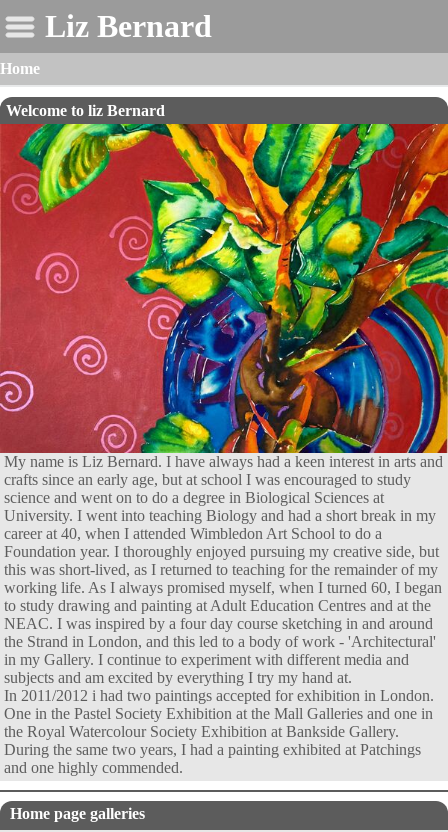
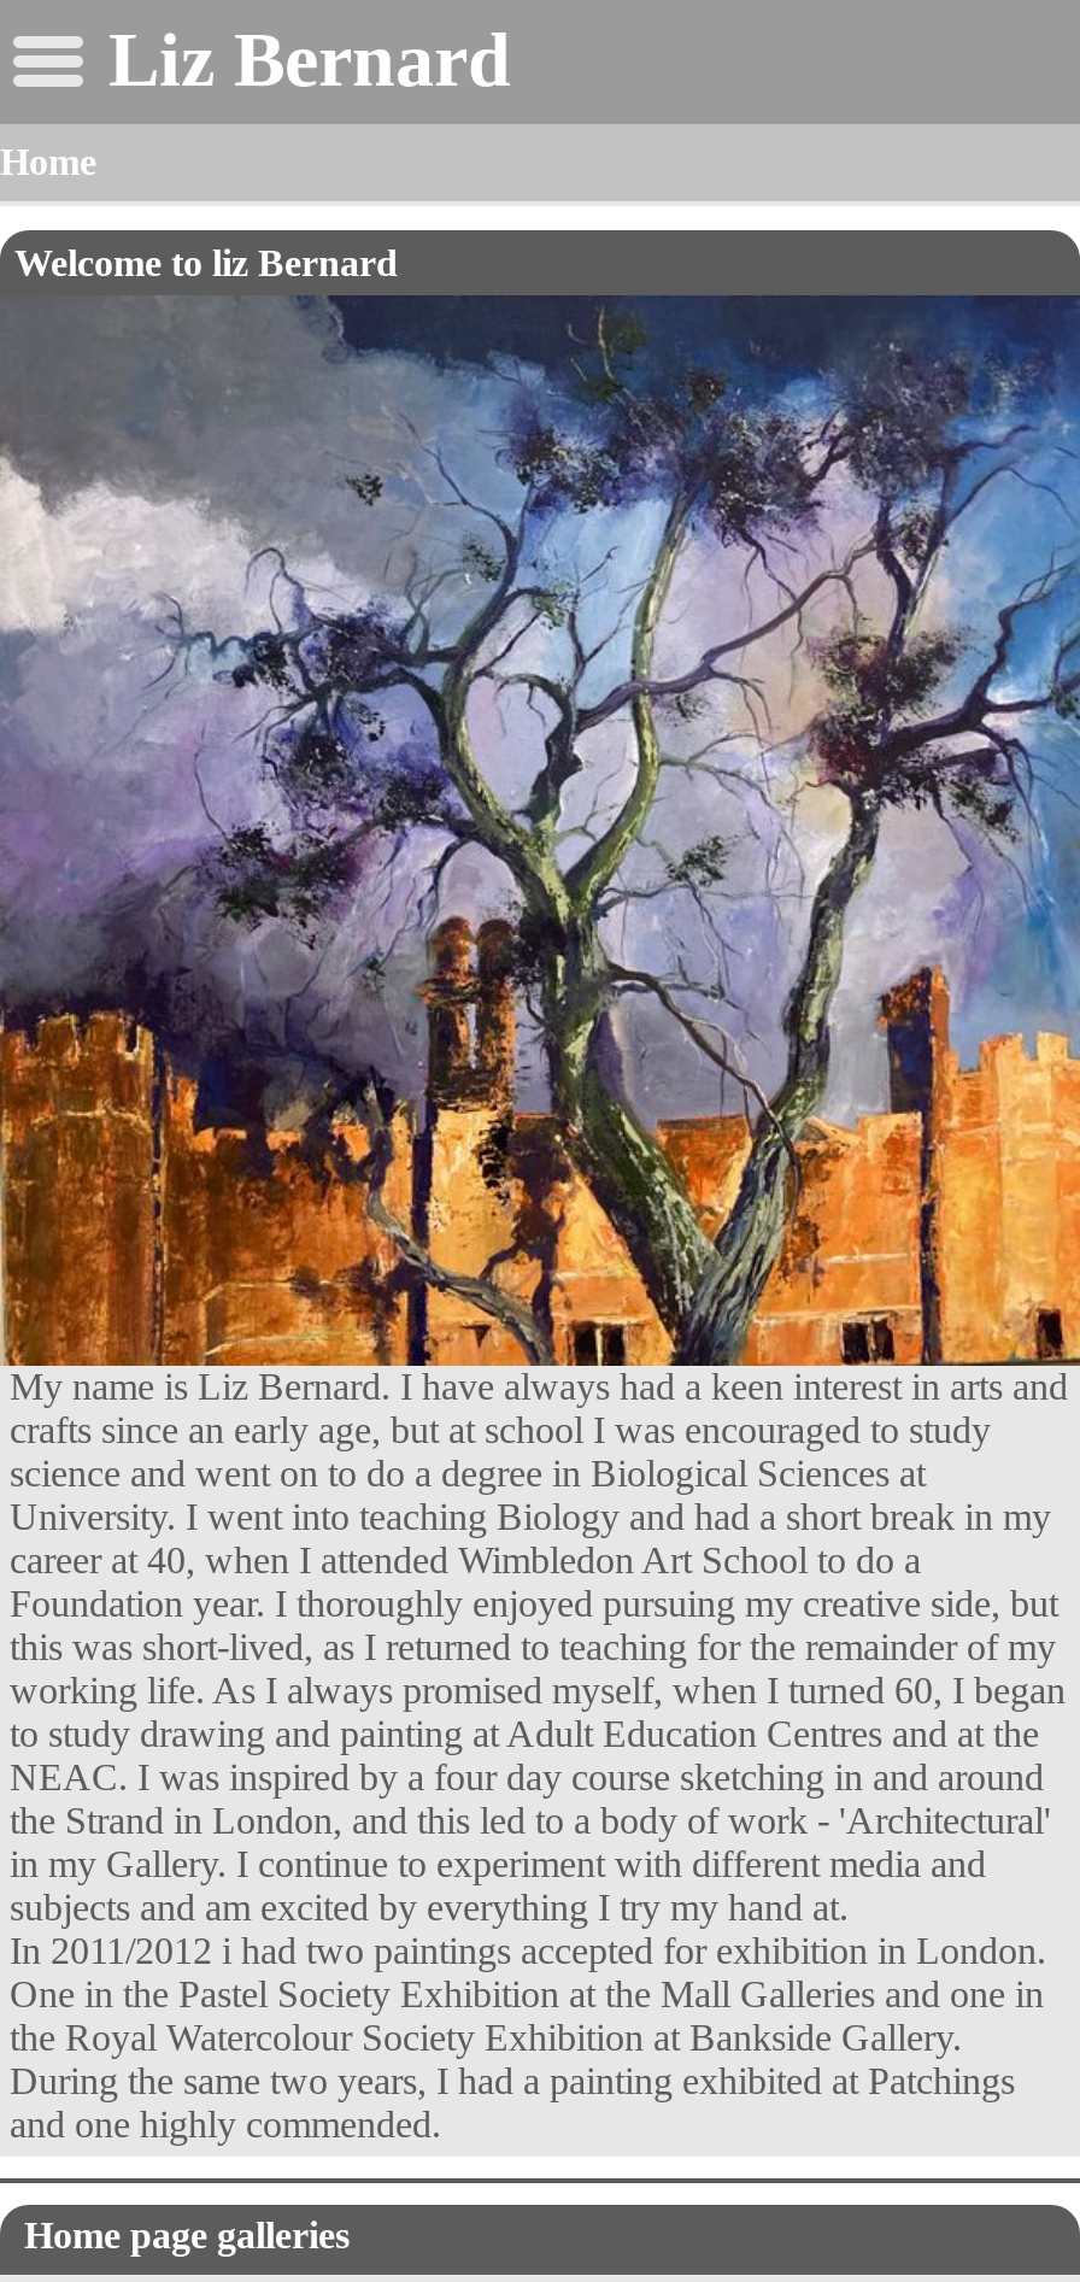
[3,123,445,453] [image] -> [7,295,1073,1366] [image]

